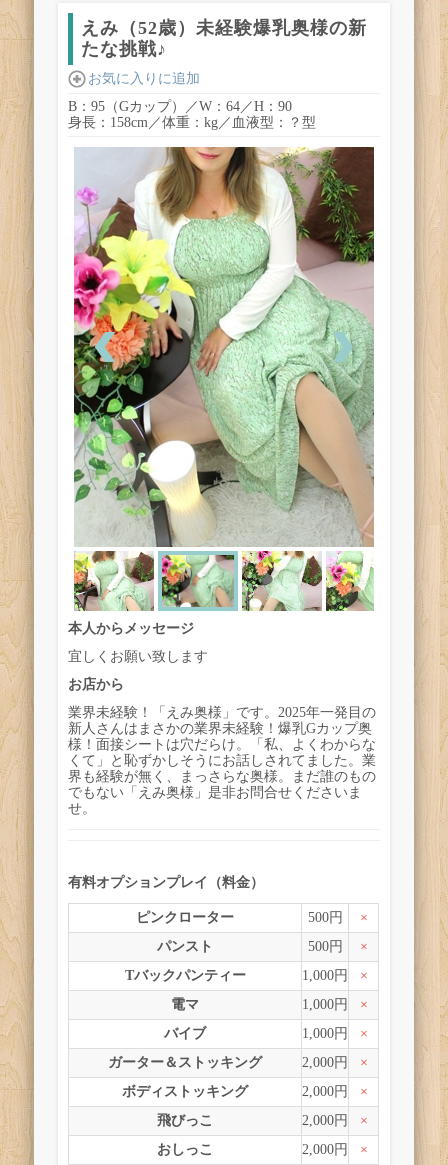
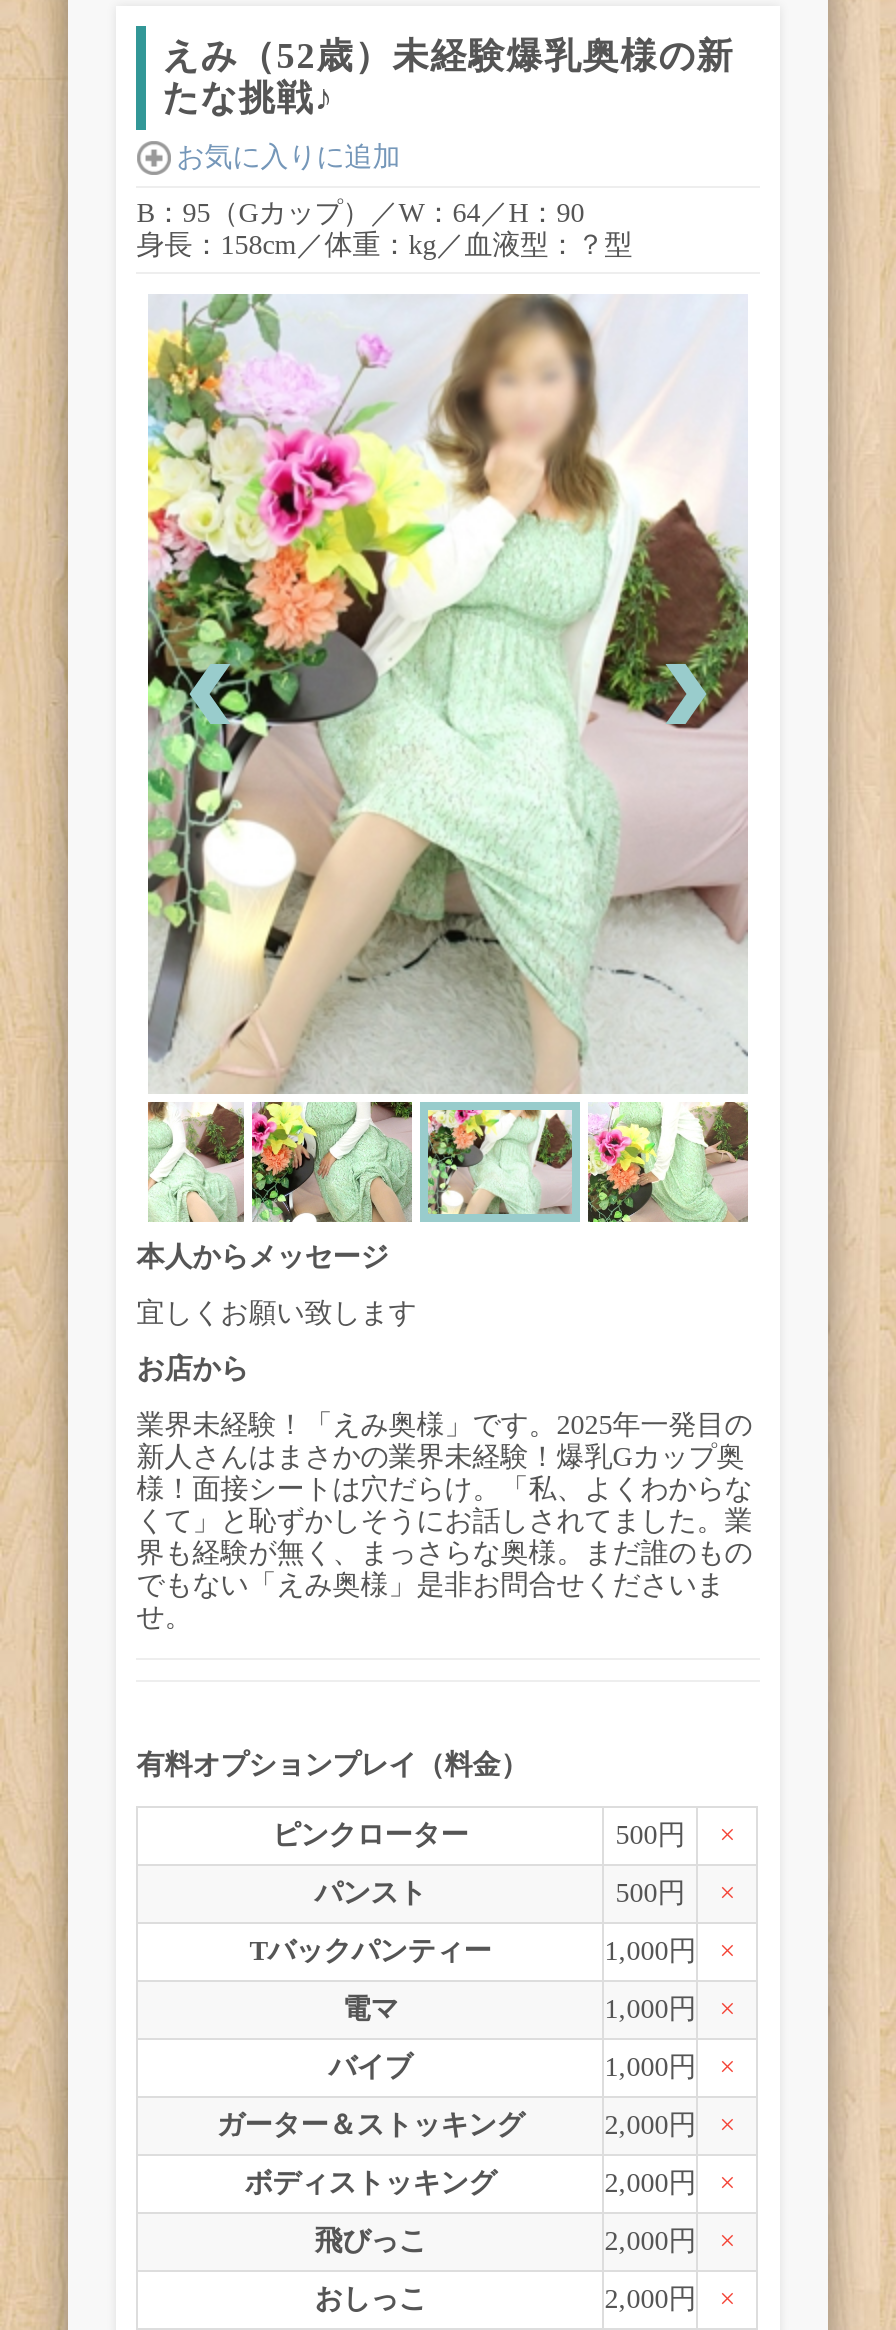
[73,146,375,612] [image] -> [146,294,750,1224] [image]

